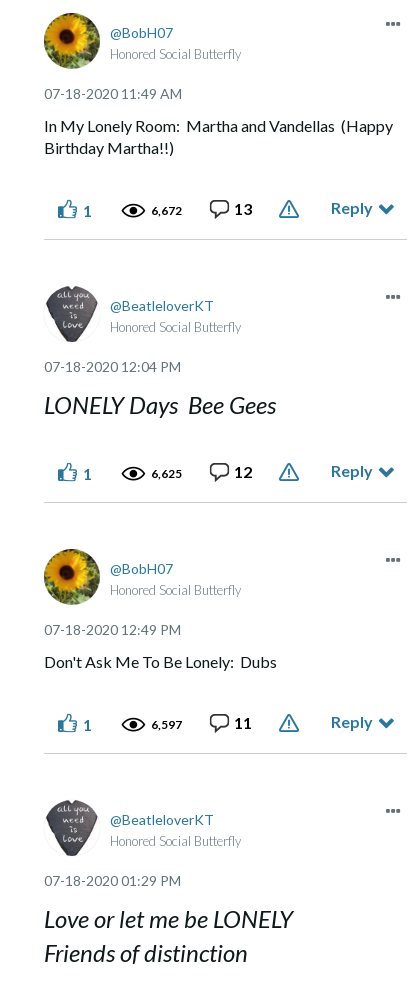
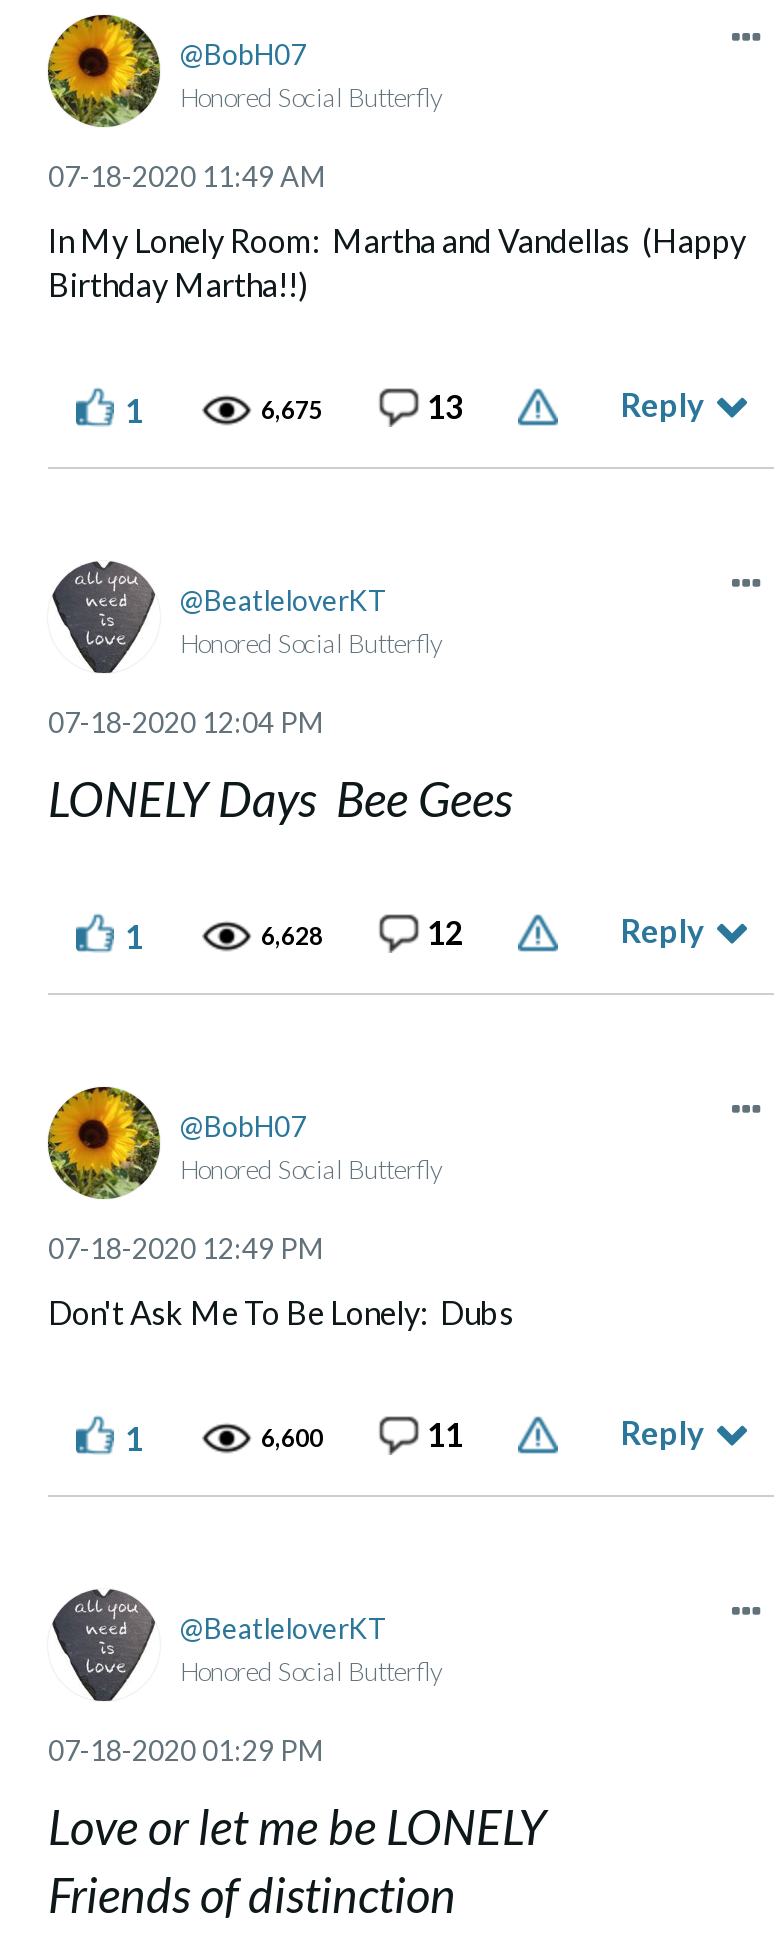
[150,203,181,218] 6,672 -> [261,394,323,424] 6,675
[150,466,181,481] 6,625 -> [261,920,323,950] 6,628
[150,717,181,732] 6,597 -> [261,1422,323,1452] 6,600

